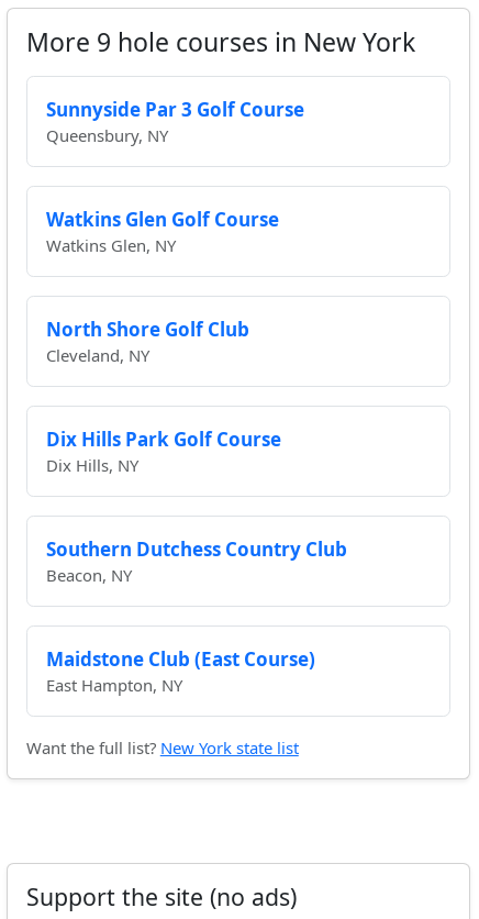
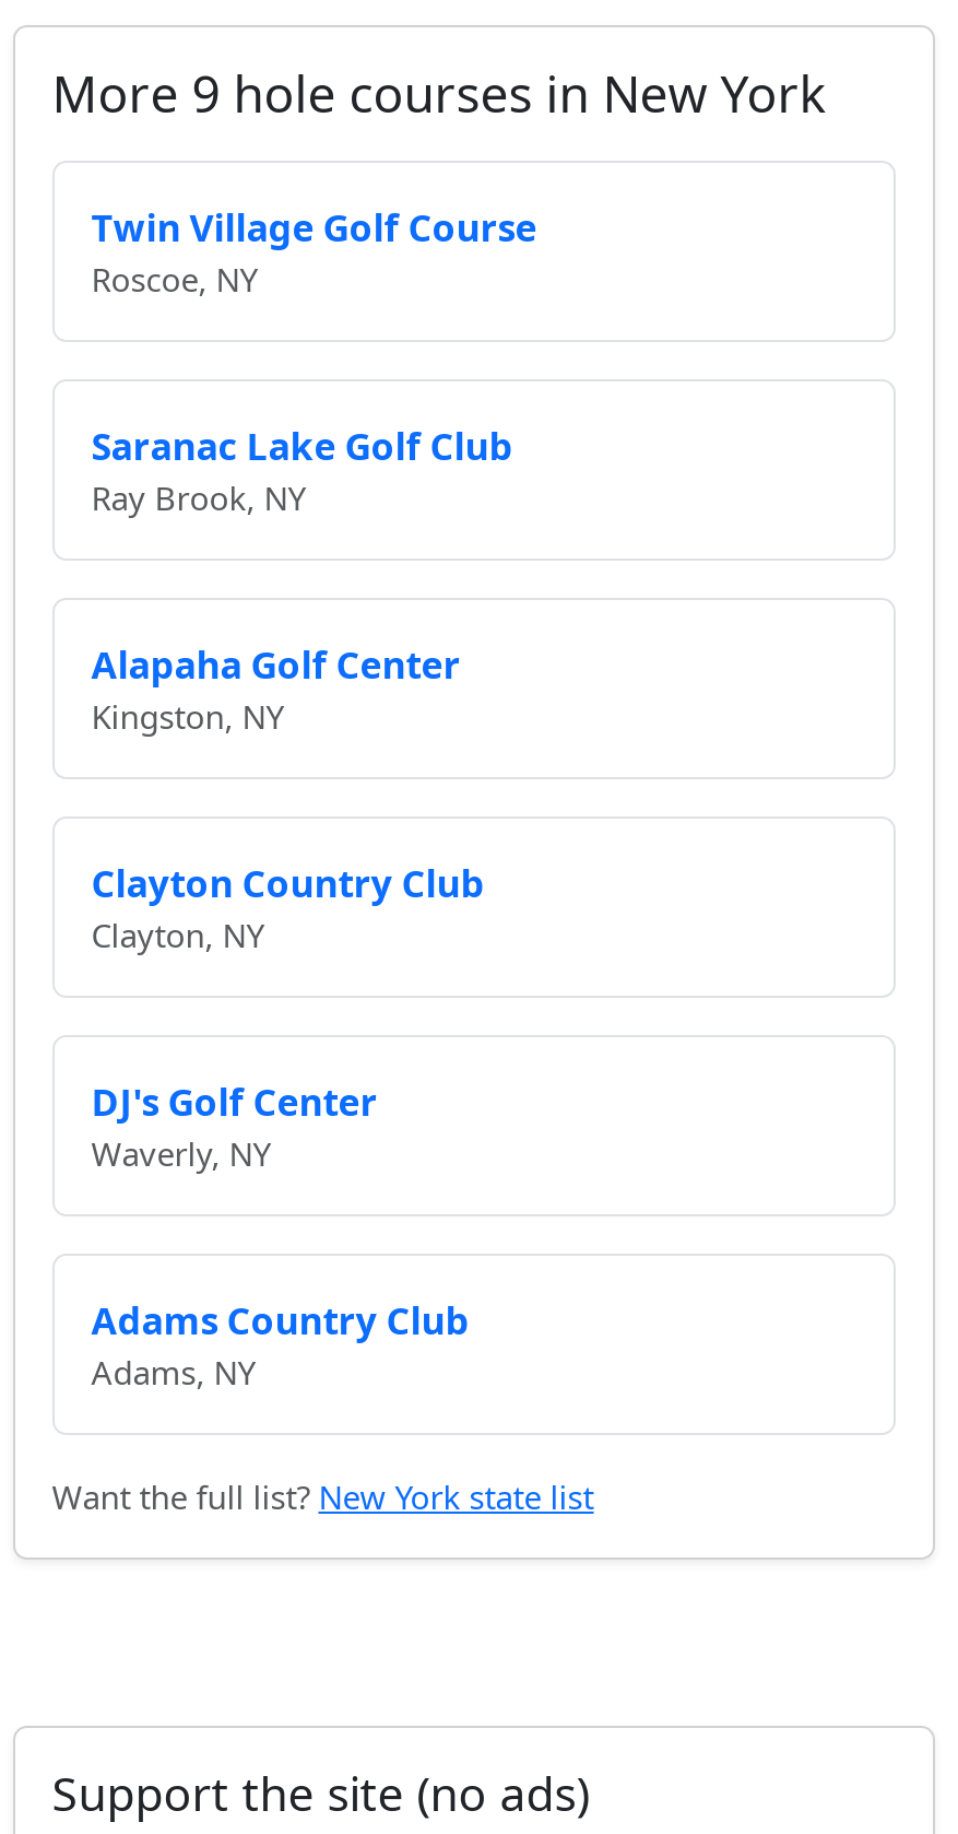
[46,96,304,146] Sunnyside Par 3 Golf Course | Queensbury, NY -> [91,201,537,299] Twin Village Golf Course | Roscoe, NY
[46,206,279,256] Watkins Glen Golf Course | Watkins Glen, NY -> [91,420,513,518] Saranac Lake Golf Club | Ray Brook, NY
[46,316,249,366] North Shore Golf Club | Cleveland, NY -> [91,638,461,737] Alapaha Golf Center | Kingston, NY
[46,426,281,475] Dix Hills Park Golf Course | Dix Hills, NY -> [91,857,485,955] Clayton Country Club | Clayton, NY
[46,536,347,585] Southern Dutchess Country Club | Beacon, NY -> [91,1075,378,1174] DJ's Golf Center | Waverly, NY
[46,646,315,695] Maidstone Club (East Course) | East Hampton, NY -> [91,1294,469,1392] Adams Country Club | Adams, NY

